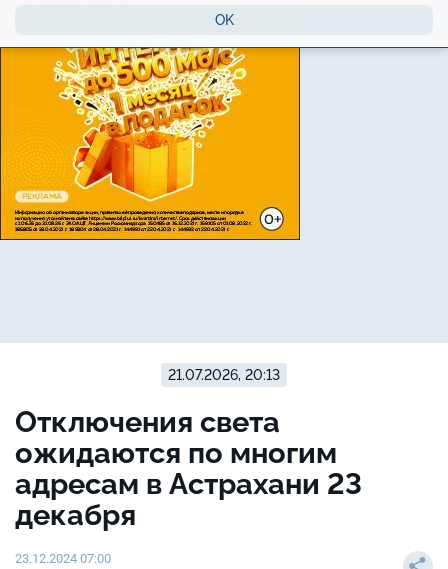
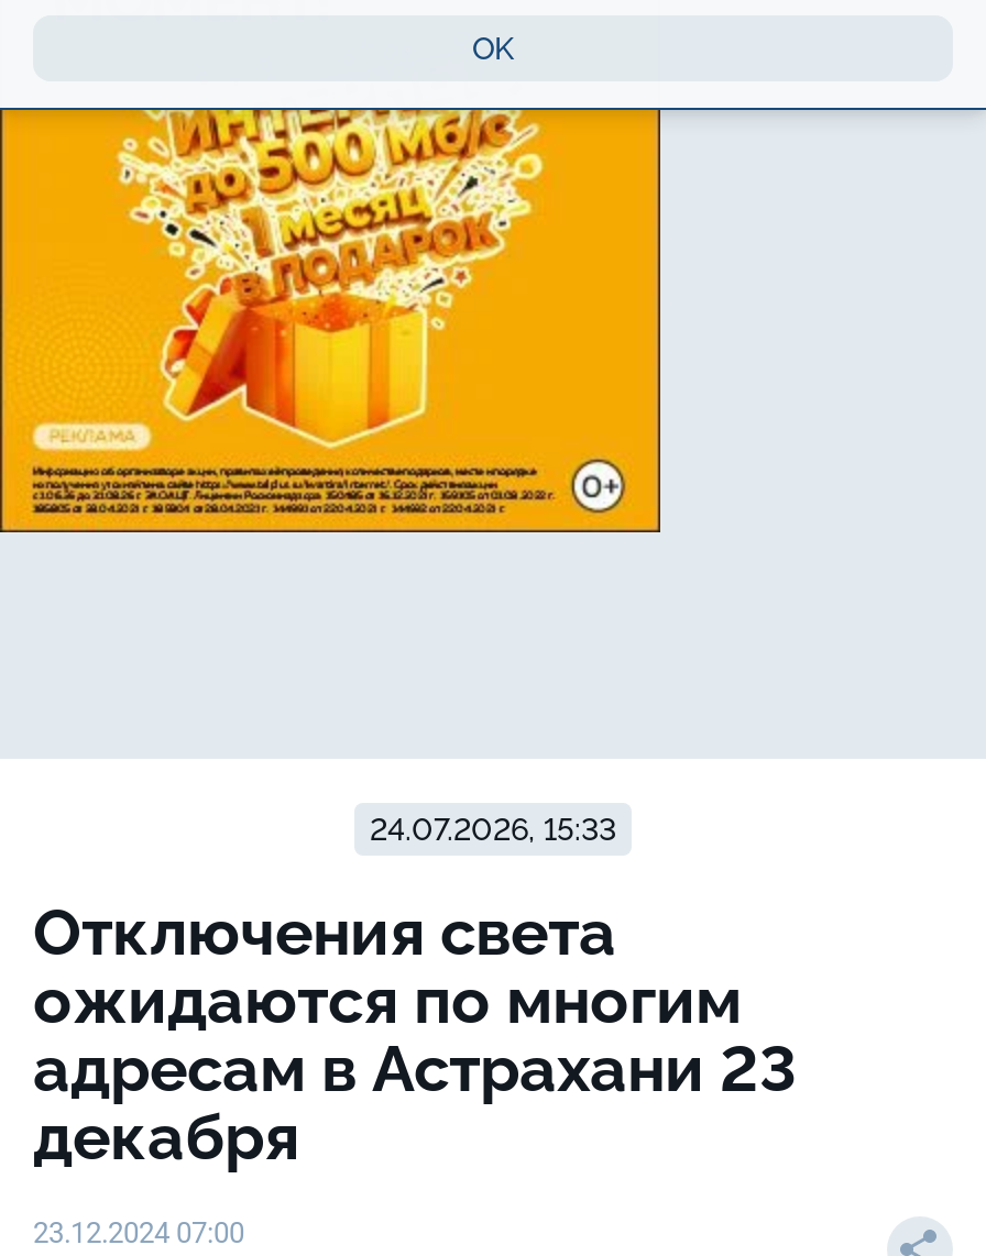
[168,367,280,383] 21.07.2026, 20:13 -> [370,812,616,847] 24.07.2026, 15:33

